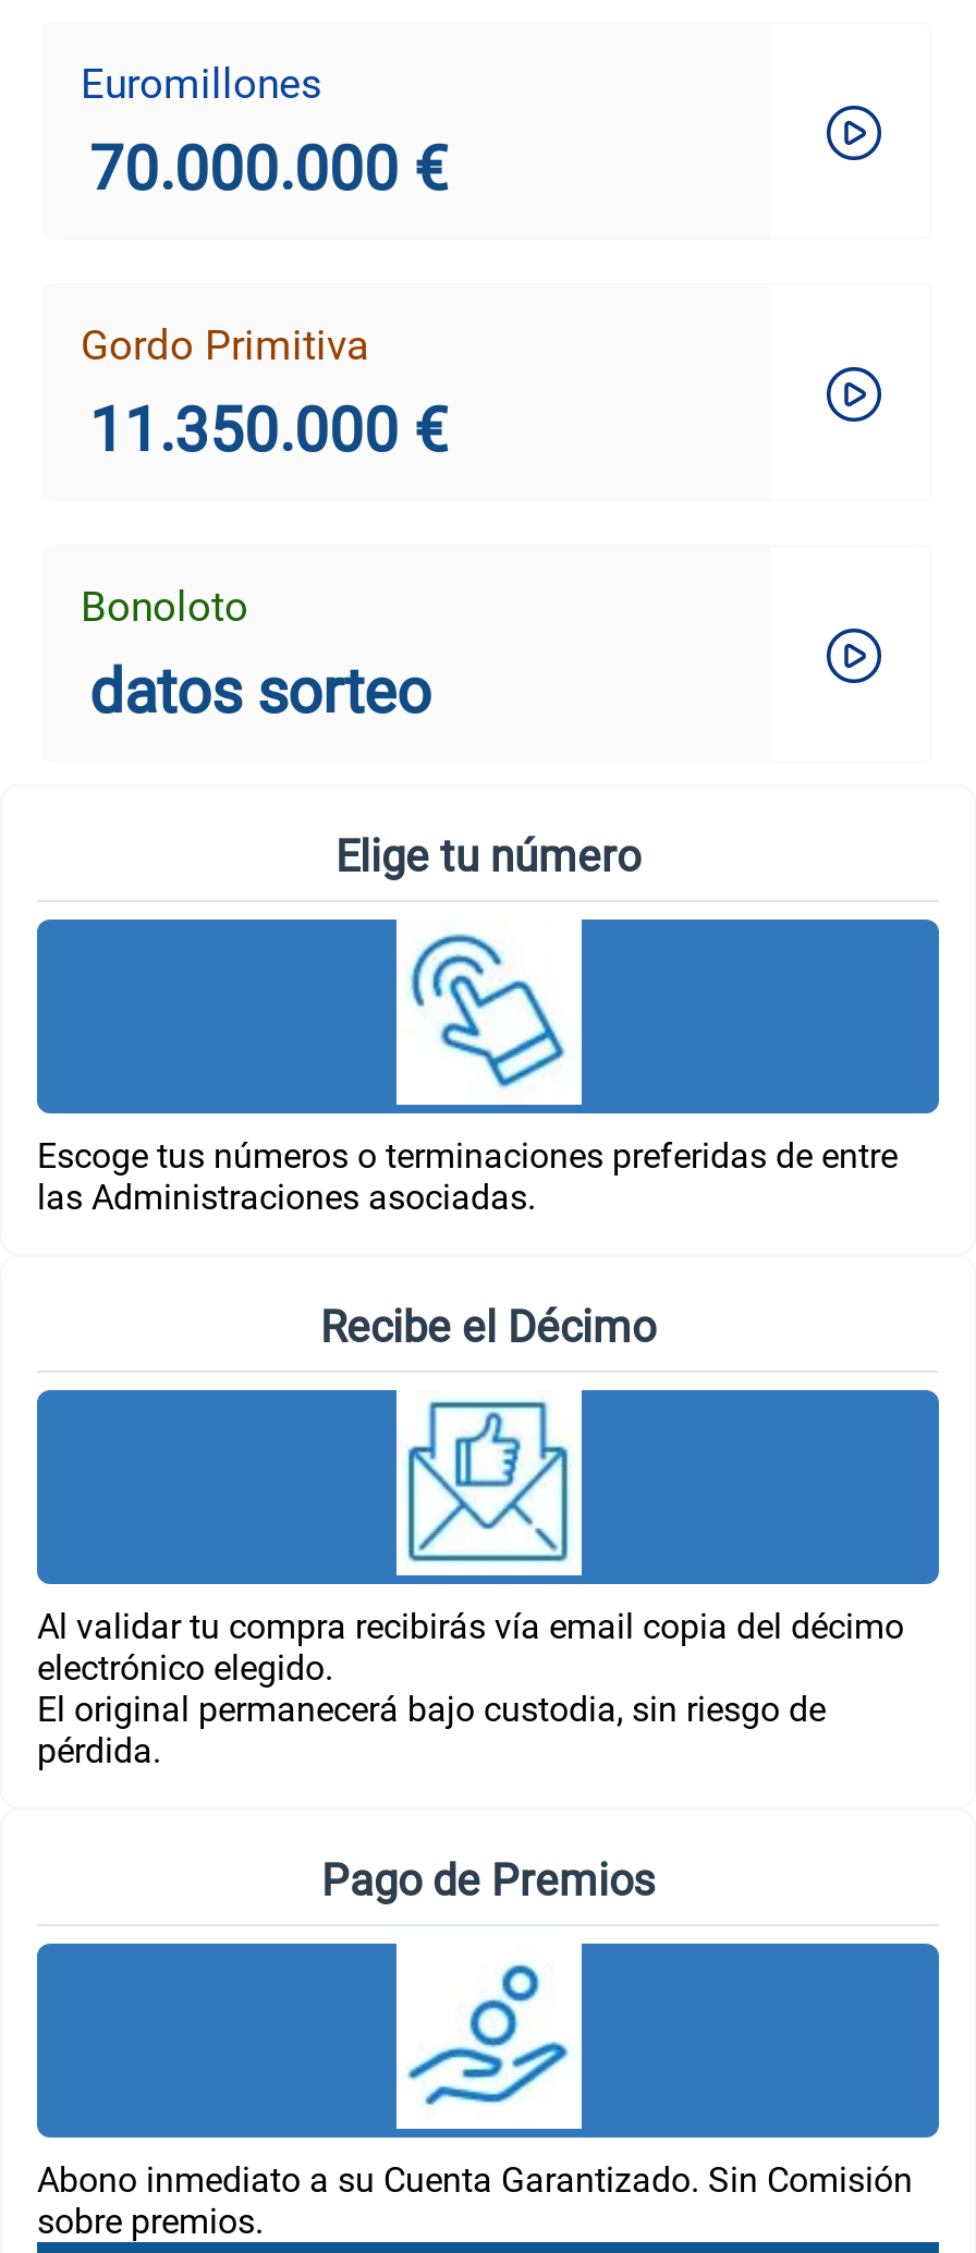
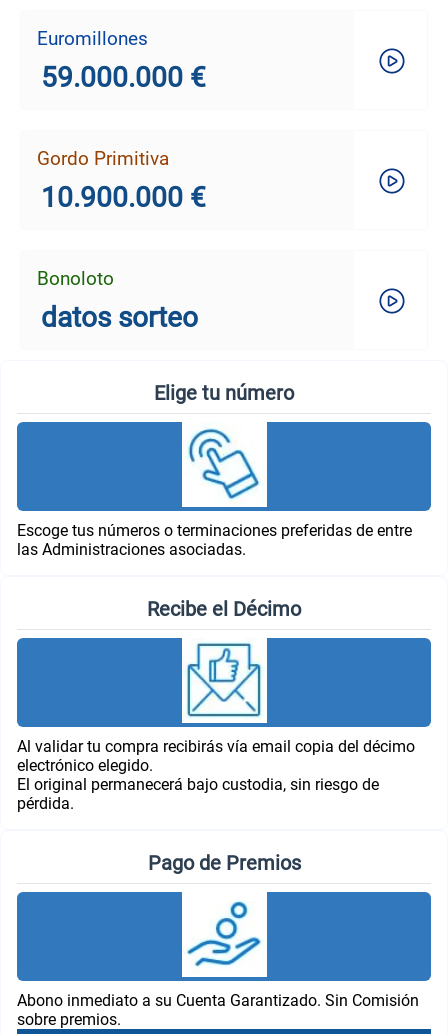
[89,132,449,204] 70.000.000 € -> [41,61,206,94] 59.000.000 €
[89,394,449,466] 11.350.000 € -> [41,181,206,214] 10.900.000 €

